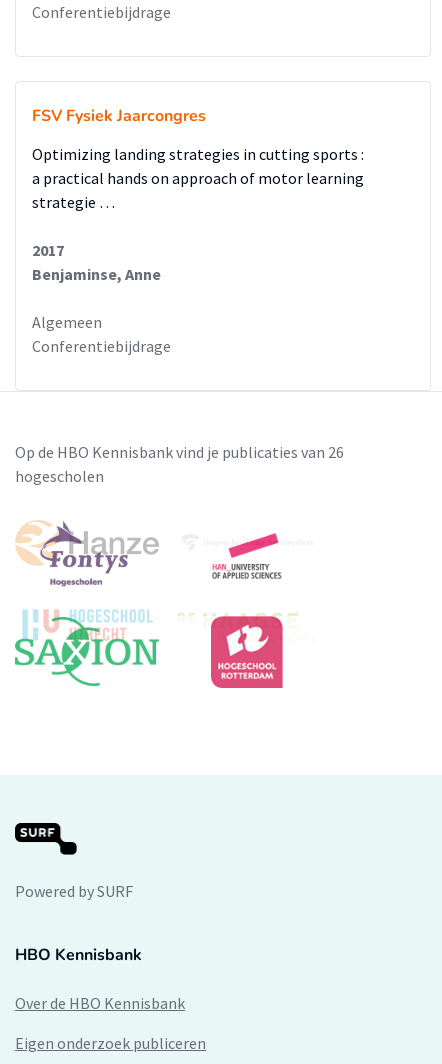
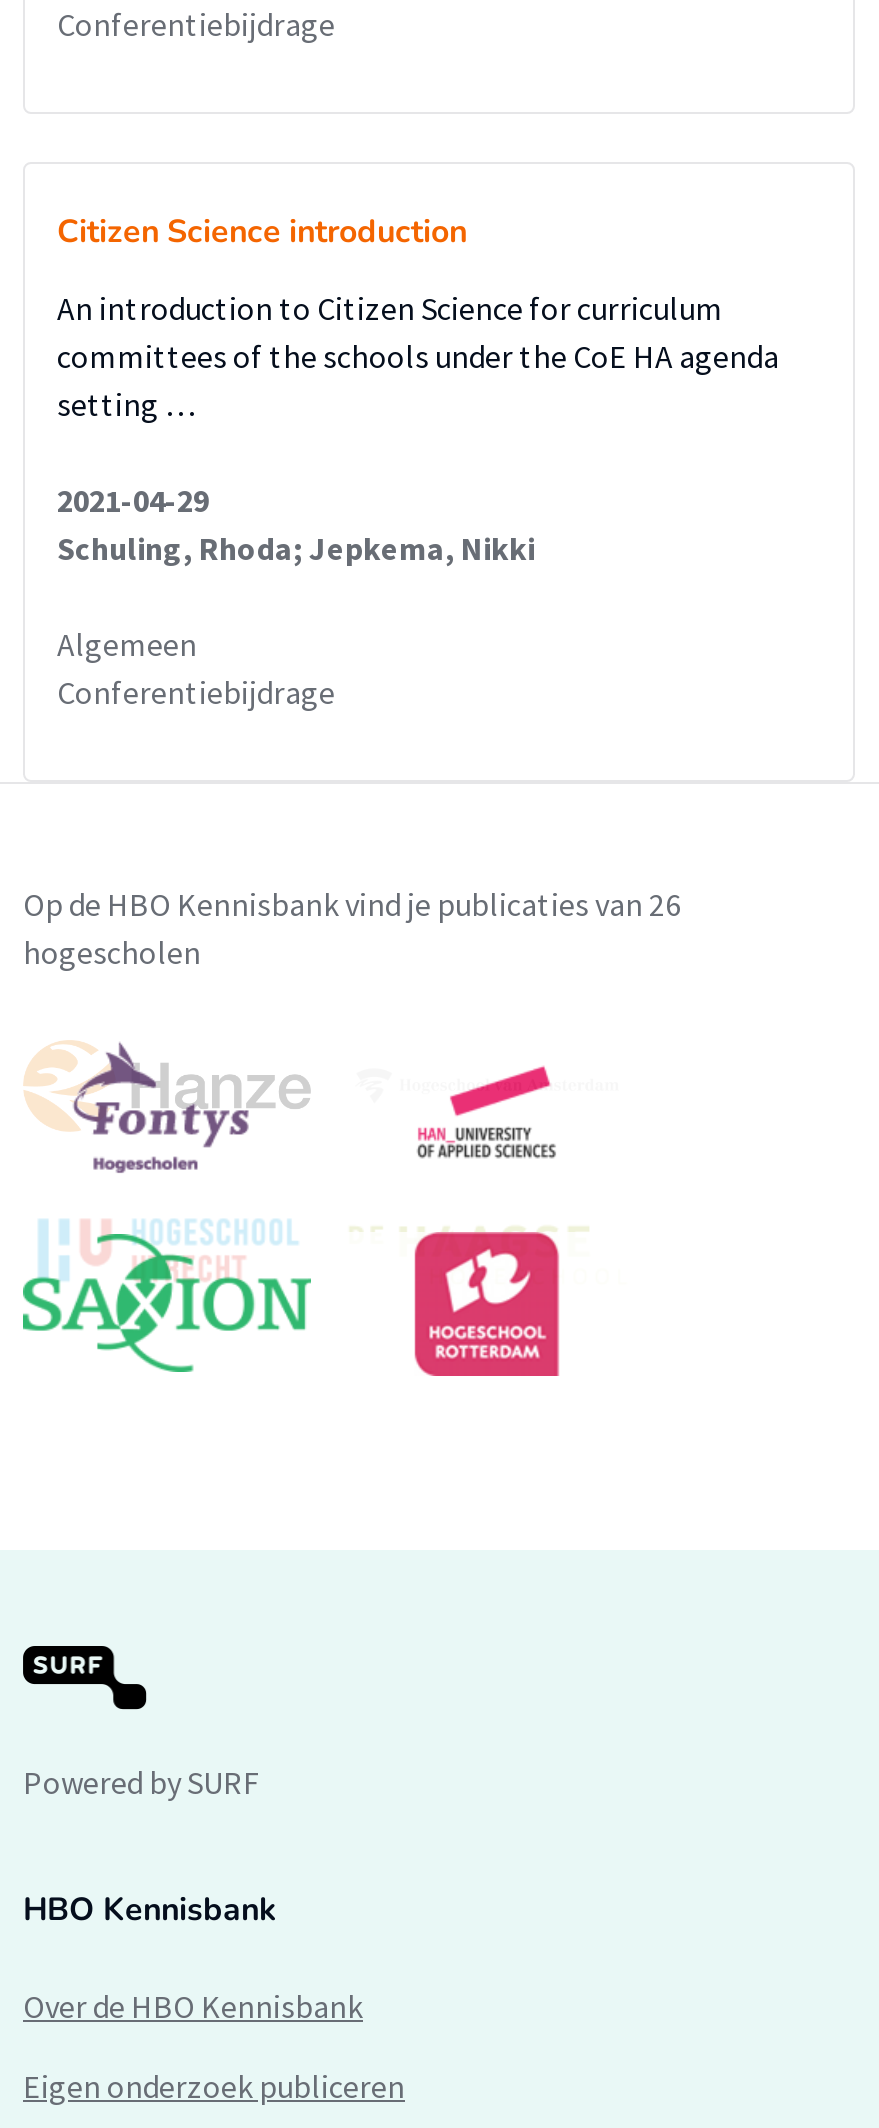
[32,105,206,127] FSV Fysiek Jaarcongres -> [57,209,467,253] Citizen Science introduction
[32,144,364,212] Optimizing landing strategies in cutting sports : | a practical hands on approach of motor learning | strategie … -> [57,287,779,423] An introduction to Citizen Science for curriculum | committees of the schools under the CoE HA agenda | setting …
[32,240,161,284] 2017 | Benjaminse, Anne -> [57,479,535,567] 2021-04-29 | Schuling, Rhoda; Jepkema, Nikki

